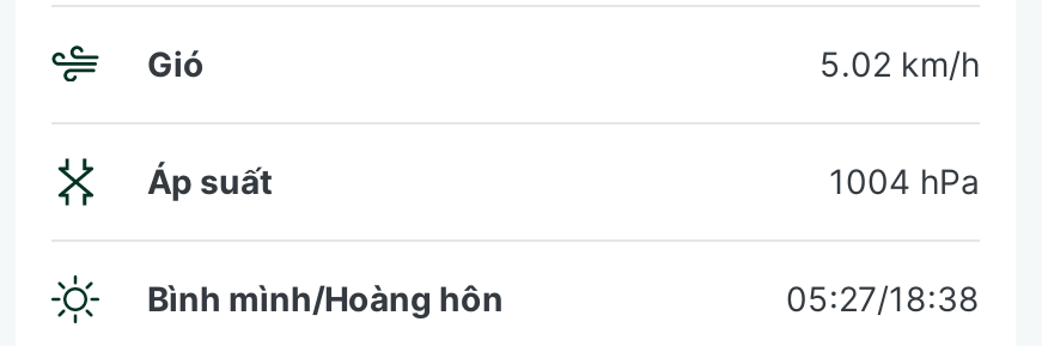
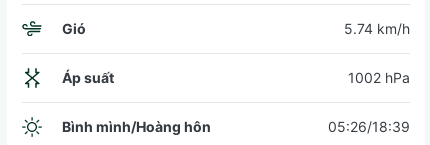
[819,42,980,83] 5.02 km/h -> [344,20,410,37] 5.74 km/h
[829,159,980,200] 1004 hPa -> [348,69,410,86] 1002 hPa
[786,277,980,318] 05:27/18:38 -> [328,118,410,135] 05:26/18:39

